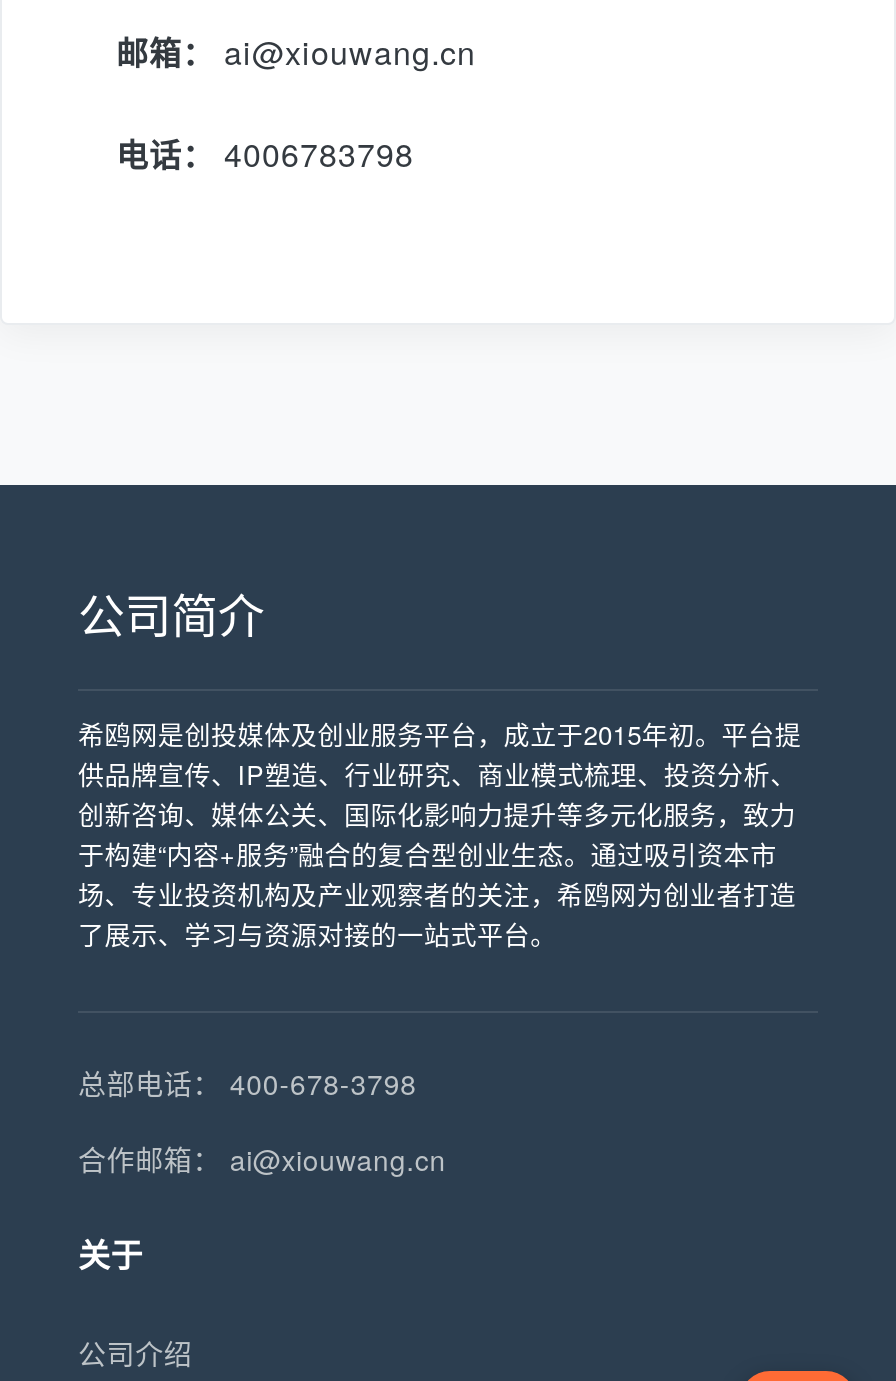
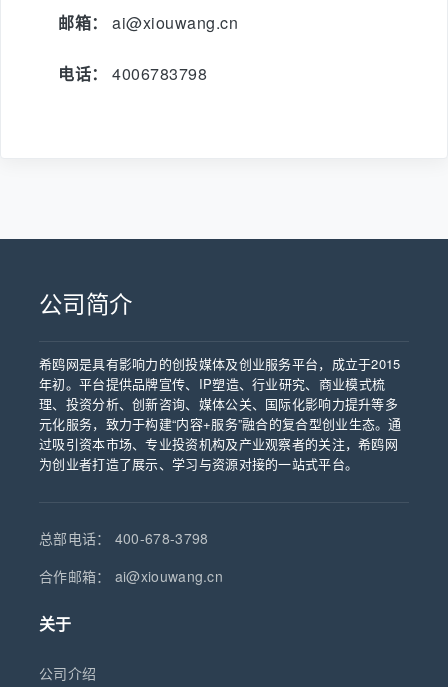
[78,715,801,953] 希鸥网是创投媒体及创业服务平台，成立于2015年初。平台提 | 供品牌宣传、IP塑造、行业研究、商业模式梳理、投资分析、 | 创新咨询、媒体公关、国际化影响力提升等多元化服务，致力 | 于构建“内容+服务”融合的复合型创业生态。通过吸引资本市 | 场、专业投资机构及产业观察者的关注，希鸥网为创业者打造 | 了展示、学习与资源对接的一站式平台。 -> [39,354,402,473] 希鸥网是具有影响力的创投媒体及创业服务平台，成立于2015 | 年初。平台提供品牌宣传、IP塑造、行业研究、商业模式梳 | 理、投资分析、创新咨询、媒体公关、国际化影响力提升等多 | 元化服务，致力于构建“内容+服务”融合的复合型创业生态。通 | 过吸引资本市场、专业投资机构及产业观察者的关注，希鸥网 | 为创业者打造了展示、学习与资源对接的一站式平台。

